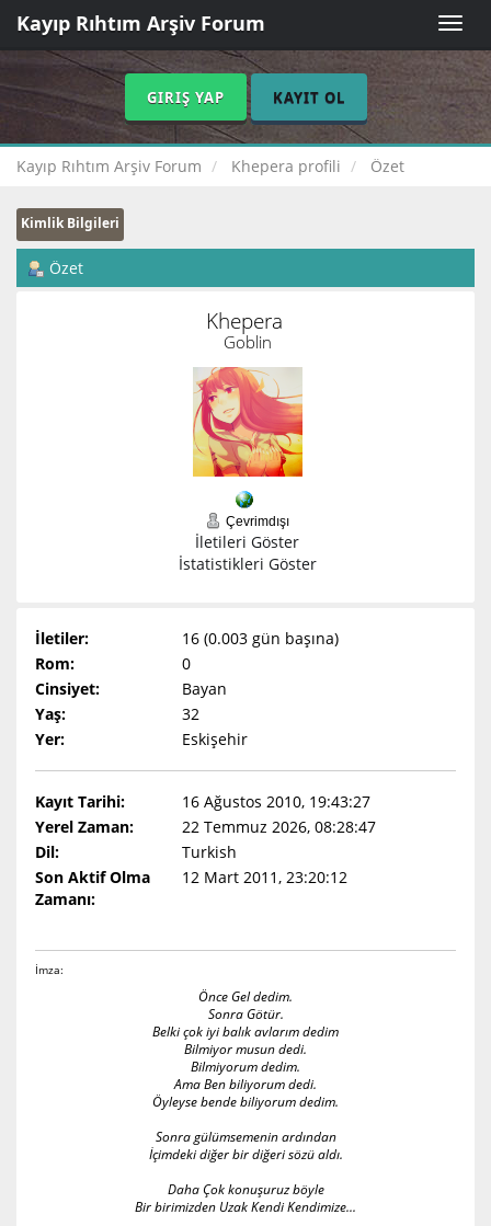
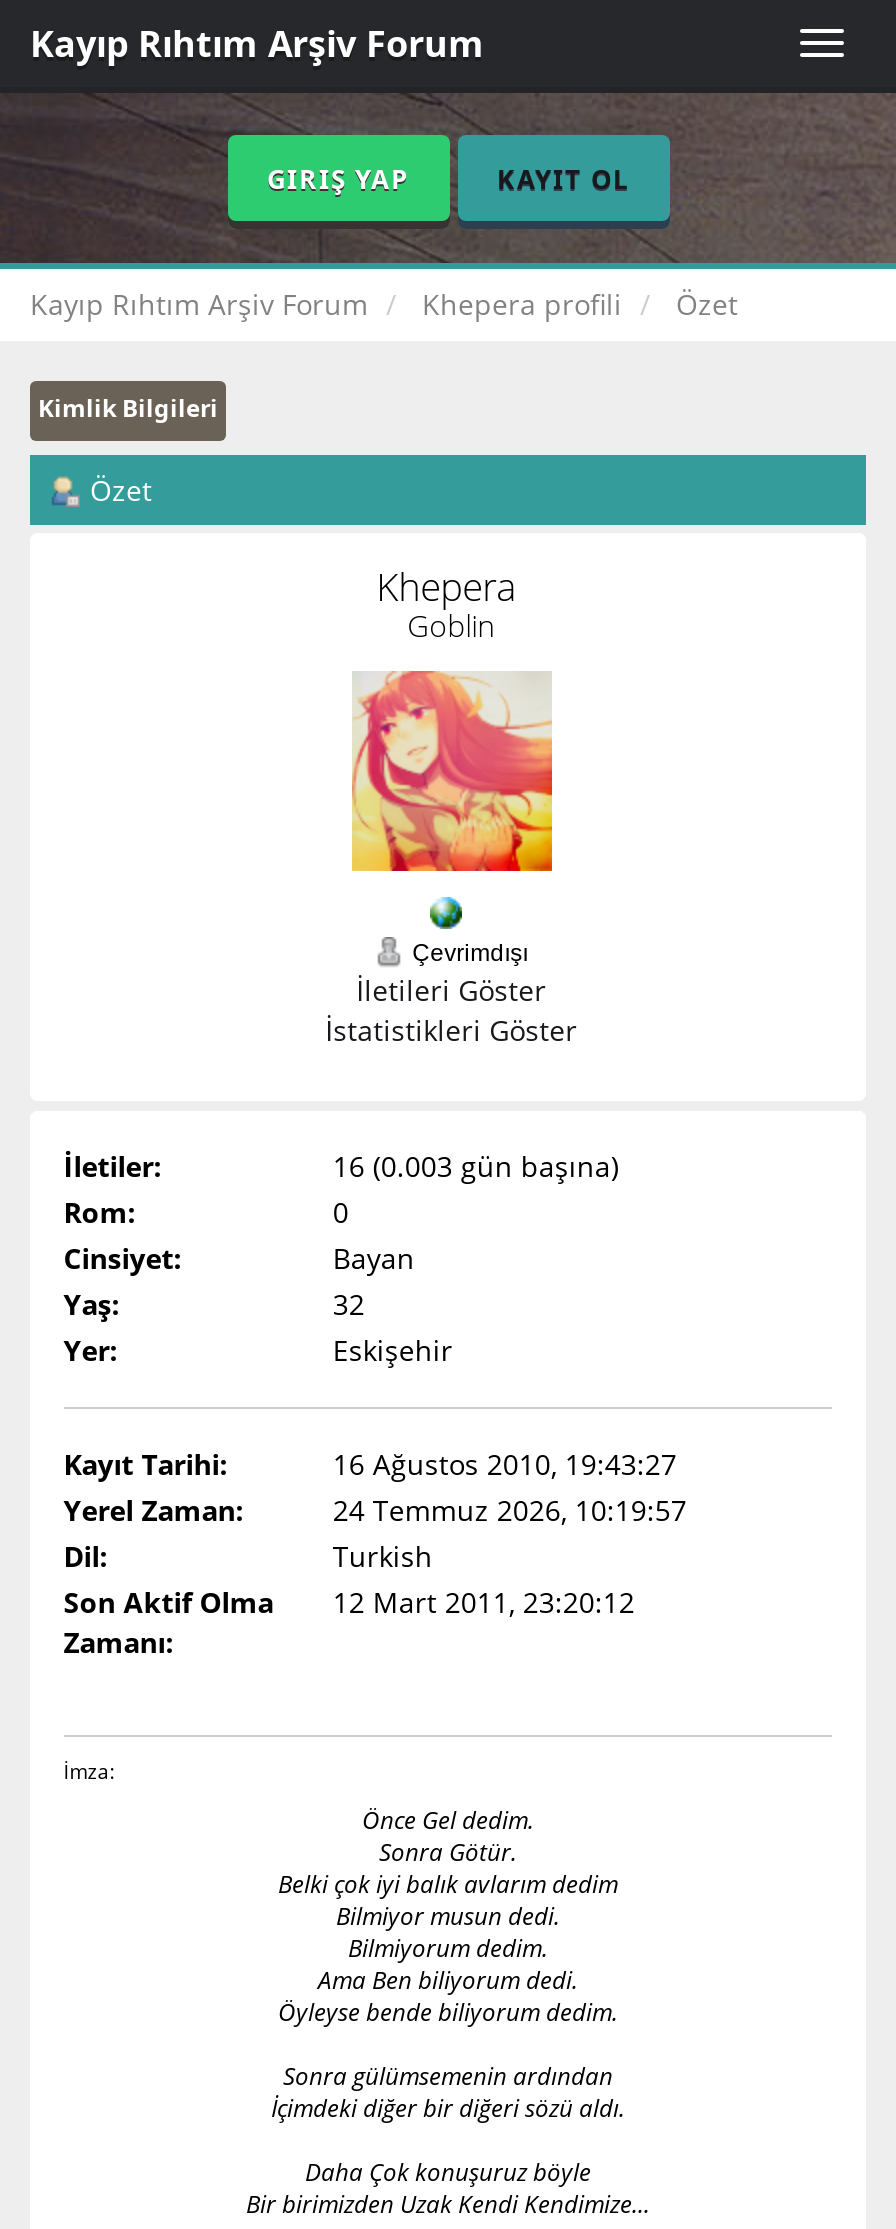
[182,817,376,837] 22 Temmuz 2026, 08:28:47 -> [333,1492,687,1530] 24 Temmuz 2026, 10:19:57

